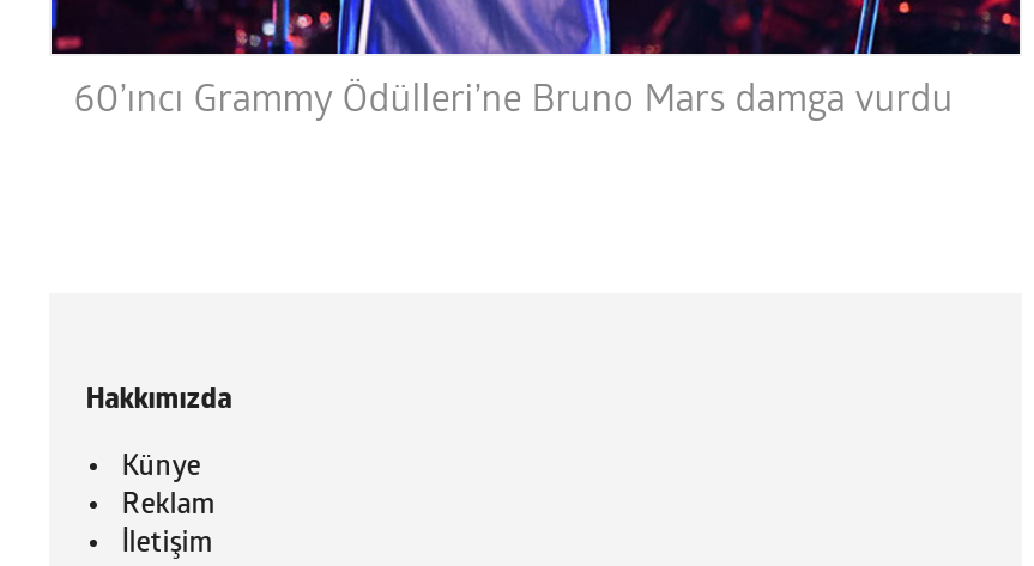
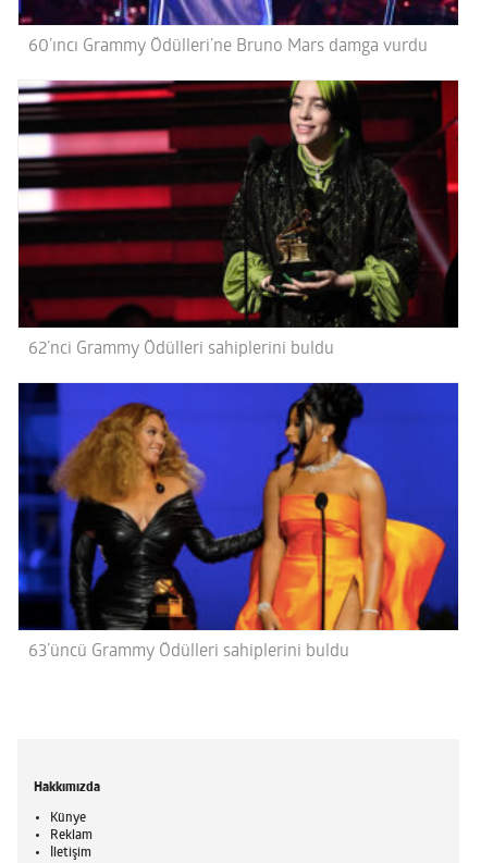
none -> [17,79,459,358] [image] | 62’nci Grammy Ödülleri sahiplerini buldu
none -> [17,382,459,661] [image] | 63’üncü Grammy Ödülleri sahiplerini buldu

